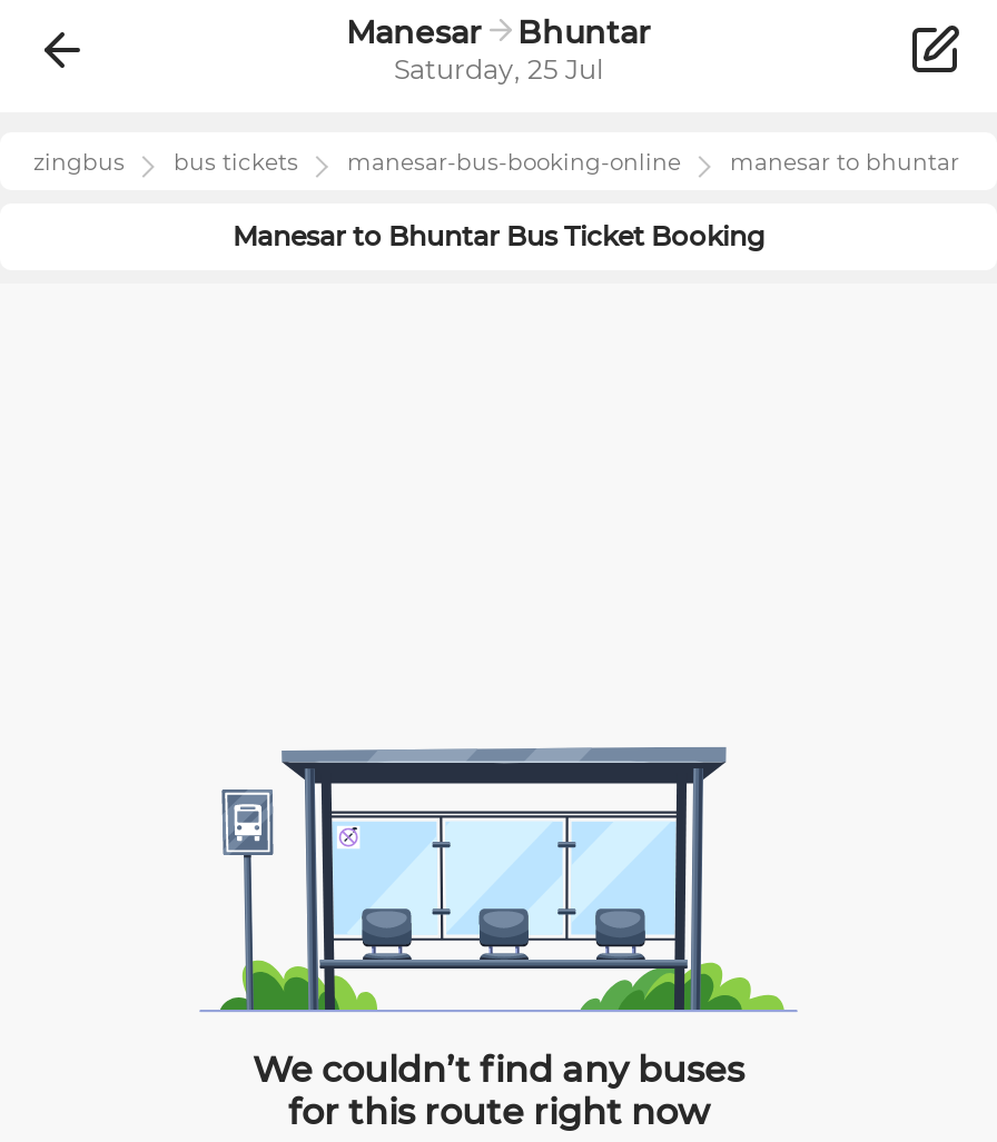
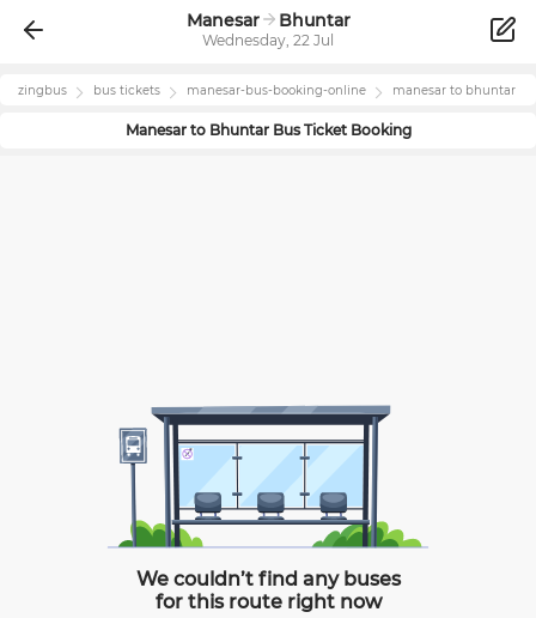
[394,52,603,86] Saturday, 25 Jul -> [202,31,334,49] Wednesday, 22 Jul

